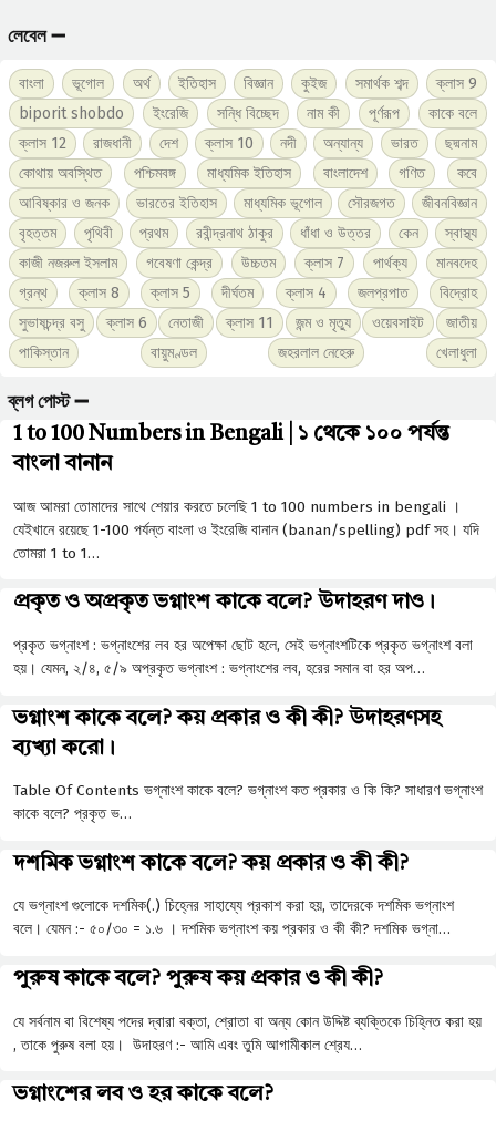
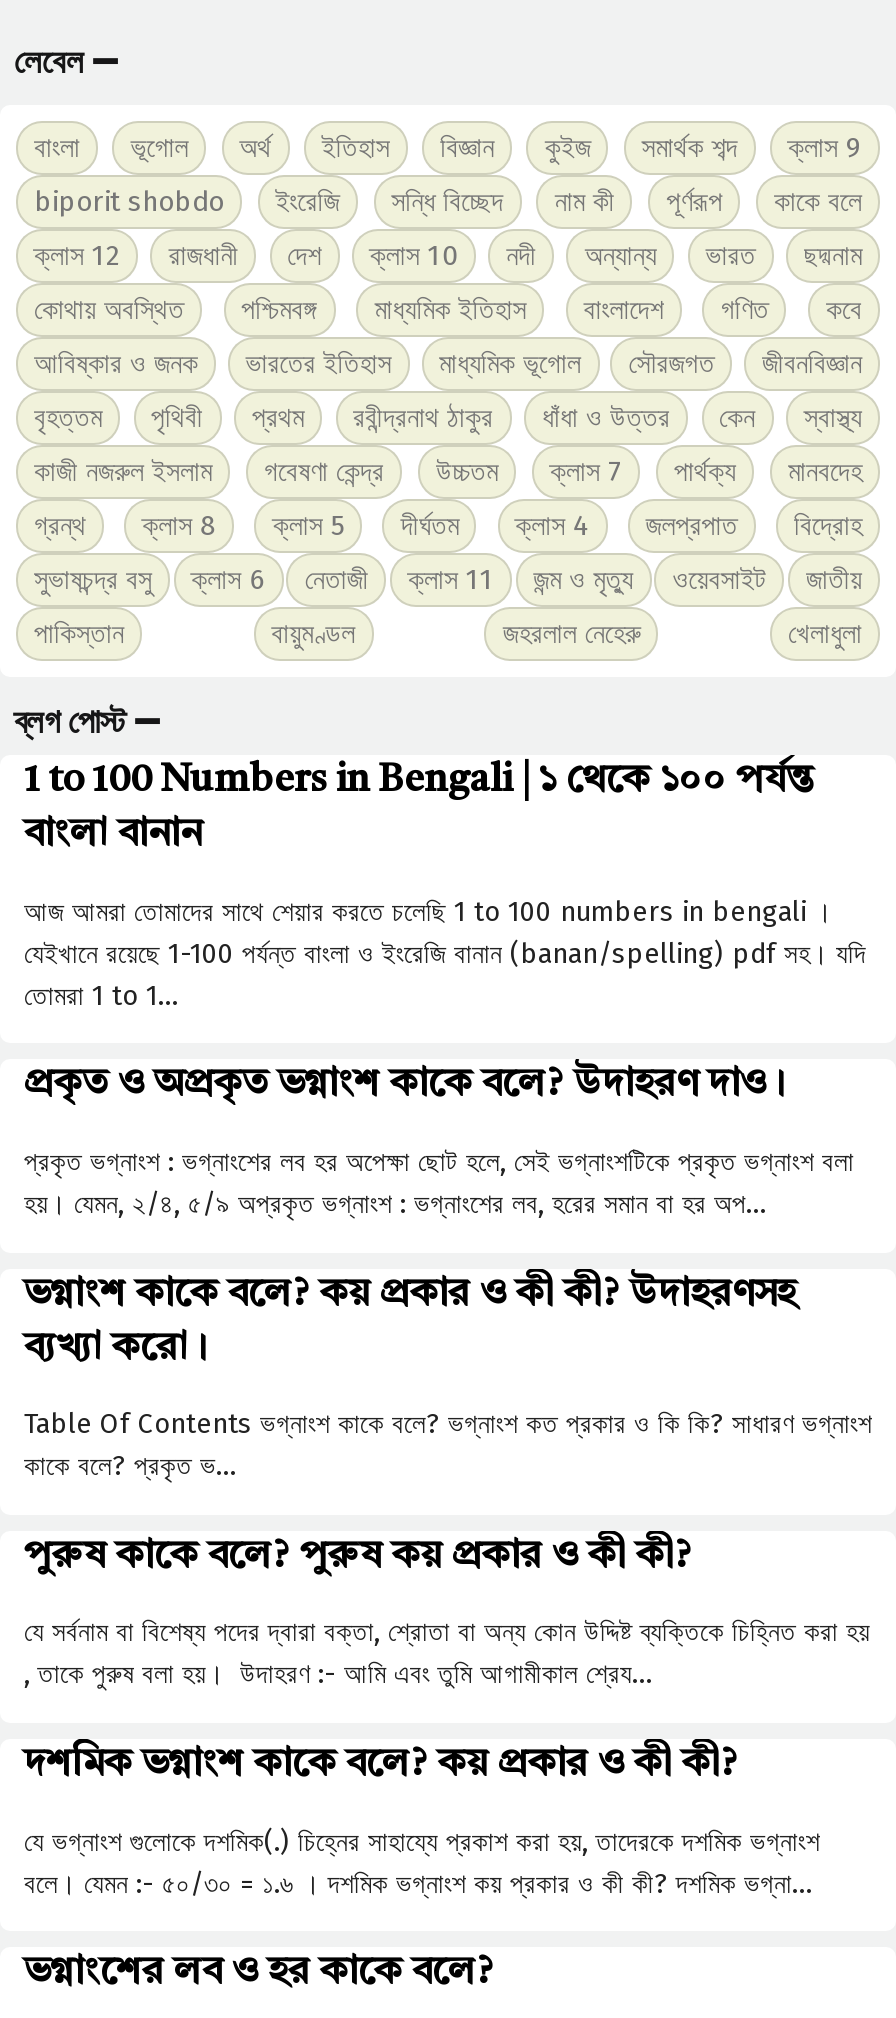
moved [13,853,454,939] -> [24,1745,820,1900]: দশমিক ভগ্নাংশ কাকে বলে? কয় প্রকার ও কী কী? | যে ভগ্নাংশ গুলোকে দশমিক(.) চিহ্নের সাহায্যে প্রকাশ করা হয়, তাদেরকে দশমিক ভগ্নাংশ | বলে। যেমন :- ৫০/৩০ = ১.৬ । দশমিক ভগ্নাংশ কয় প্রকার ও কী কী? দশমিক ভগ্না…
moved [13,968,482,1054] -> [24,1537,870,1692]: পুরুষ কাকে বলে? পুরুষ কয় প্রকার ও কী কী? | যে সর্বনাম বা বিশেষ্য পদের দ্বারা বক্তা, শ্রোতা বা অন্য কোন উদ্দিষ্ট ব্যক্তিকে চিহ্নিত করা হয় | , তাকে পুরুষ বলা হয়। উদাহরণ :- আমি এবং তুমি আগামীকাল শ্রেয…

